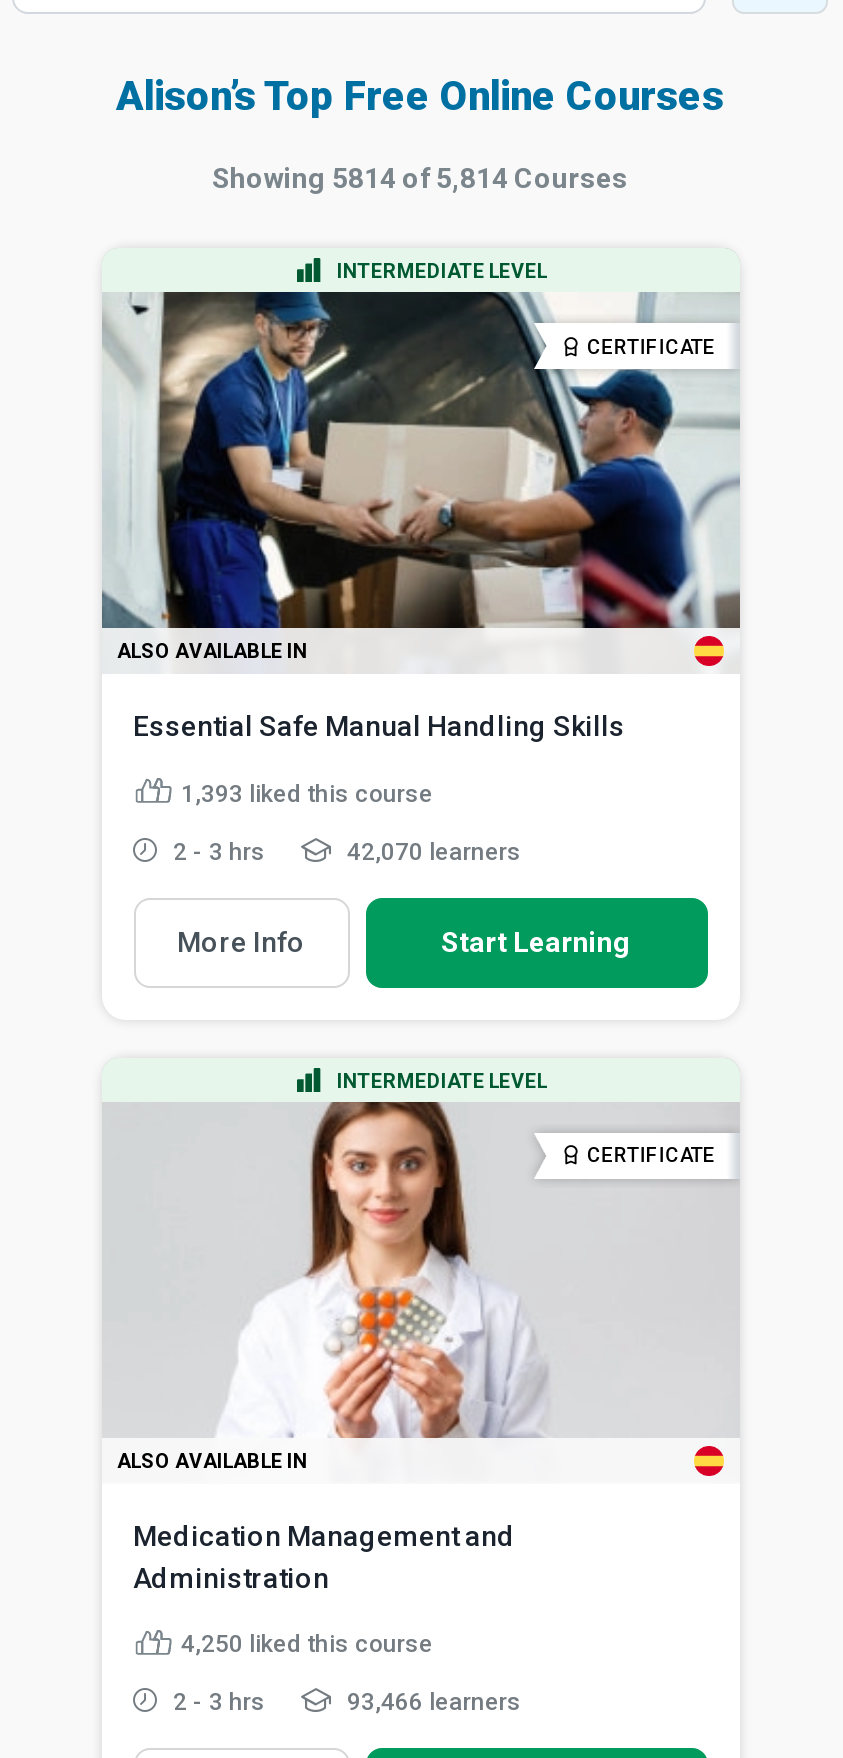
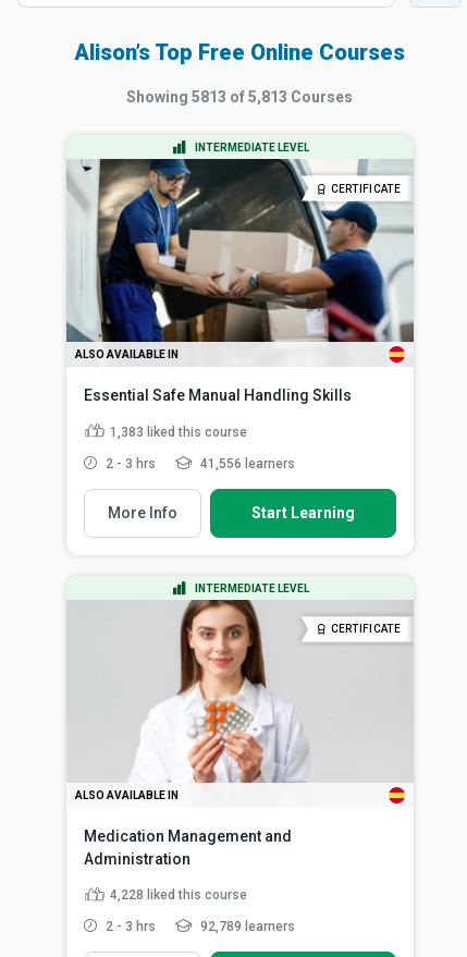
[212,162,628,194] Showing 5814 of 5,814 Courses -> [126,88,353,106] Showing 5813 of 5,813 Courses
[181,780,433,808] 1,393 liked this course -> [109,424,247,440] 1,383 liked this course
[341,837,521,865] 42,070 learners -> [196,456,294,471] 41,556 learners
[181,1630,433,1658] 4,250 liked this course -> [109,888,247,903] 4,228 liked this course
[341,1688,521,1716] 93,466 learners -> [196,919,294,934] 92,789 learners

